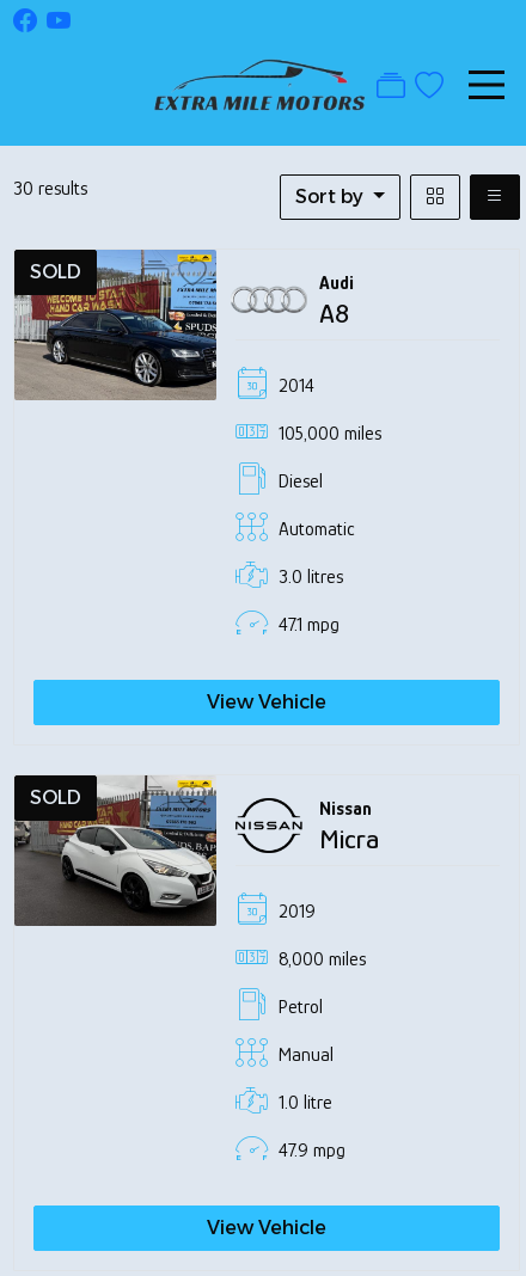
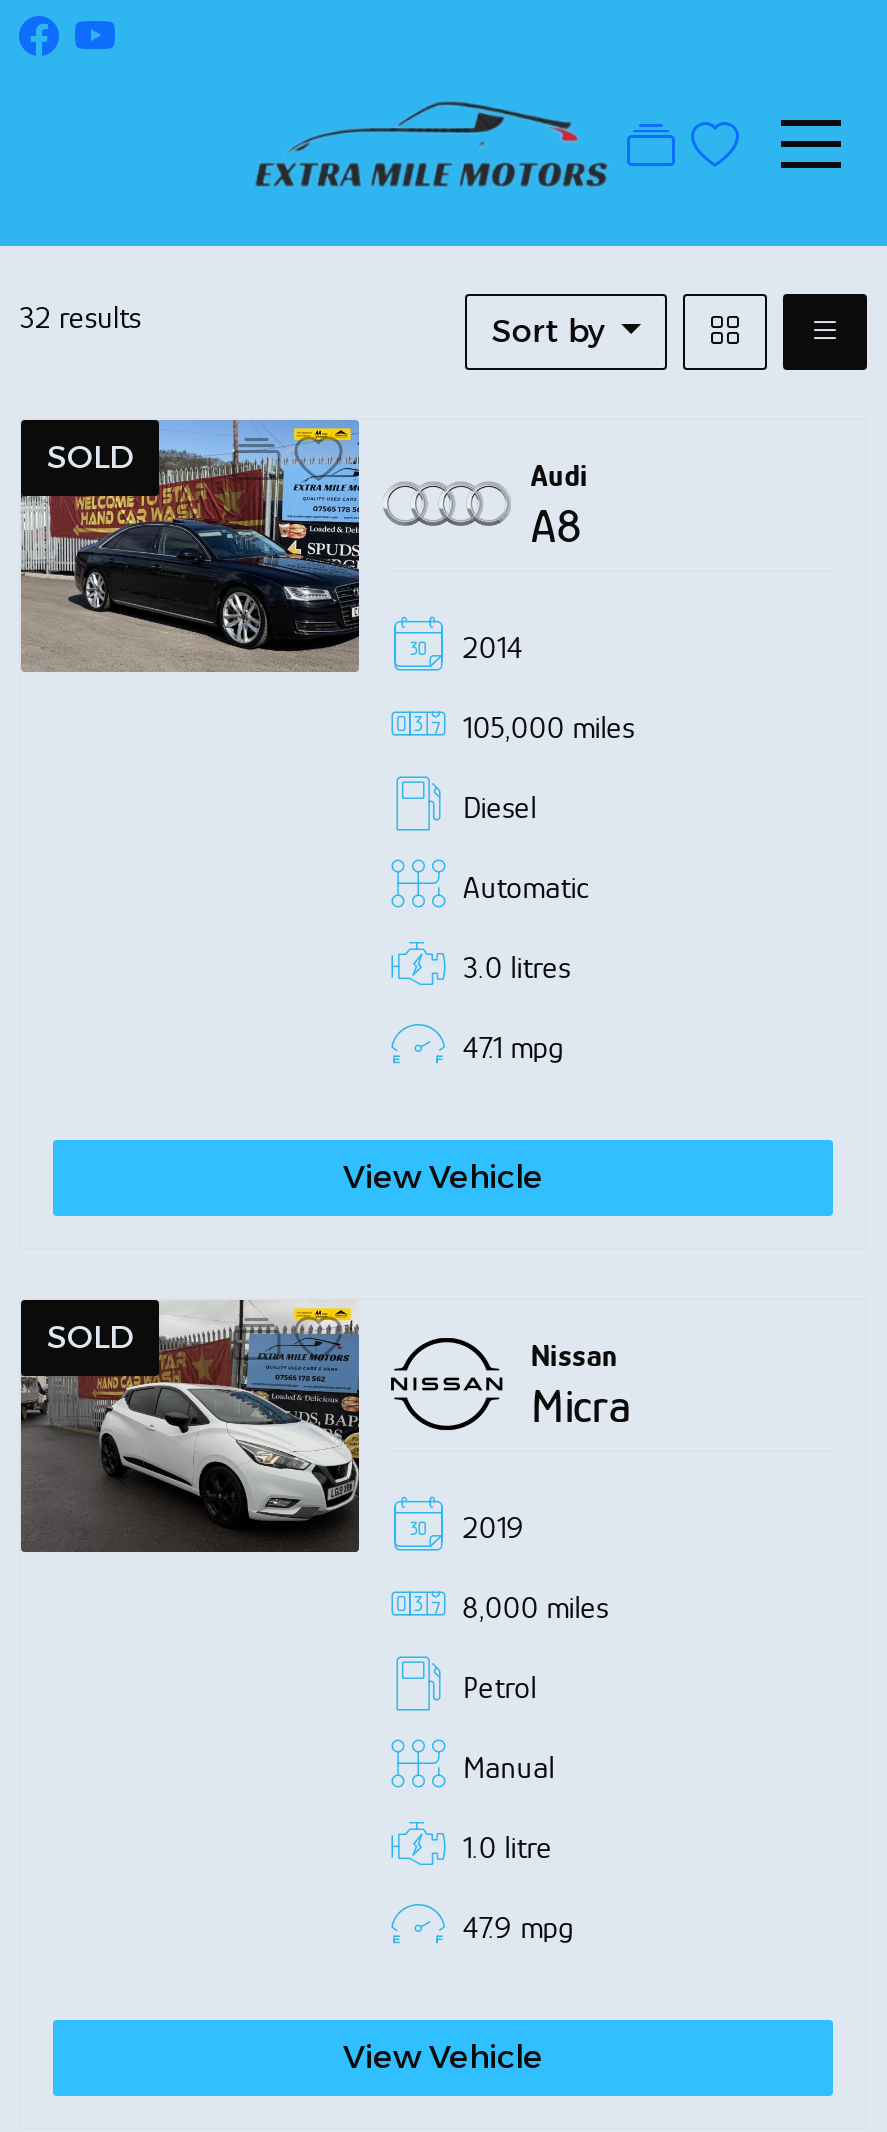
[13,178,87,198] 30 results -> [19,299,141,333] 32 results

